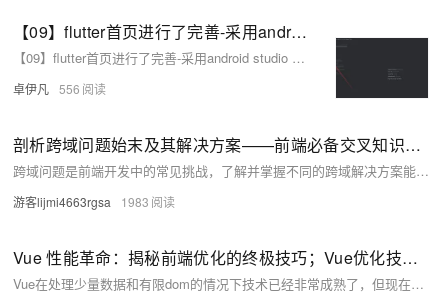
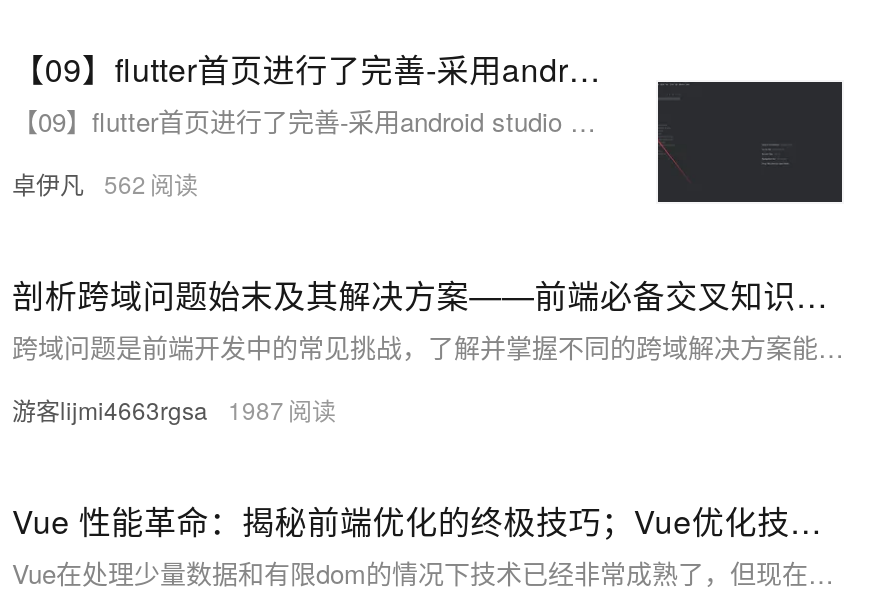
[13,80,80,97] 卓伊凡 556 -> [12,166,146,200] 卓伊凡 562
[13,193,149,210] 游客lijmi4663rgsa 1983 -> [12,392,284,426] 游客lijmi4663rgsa 1987

